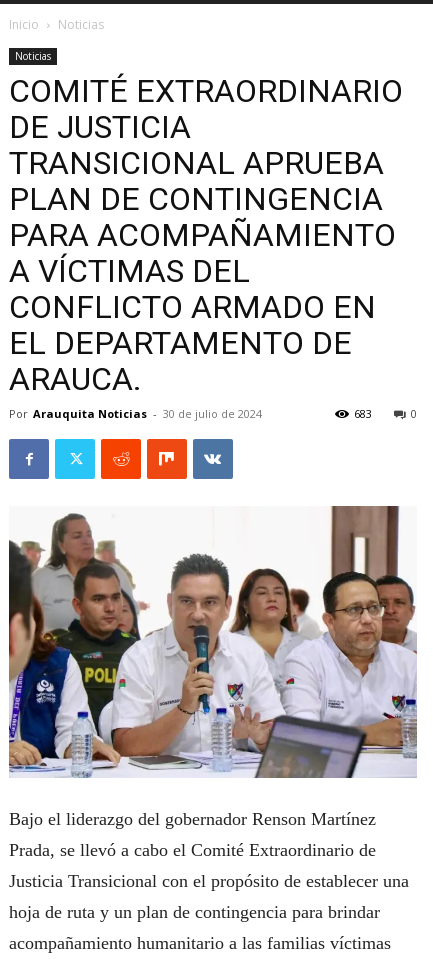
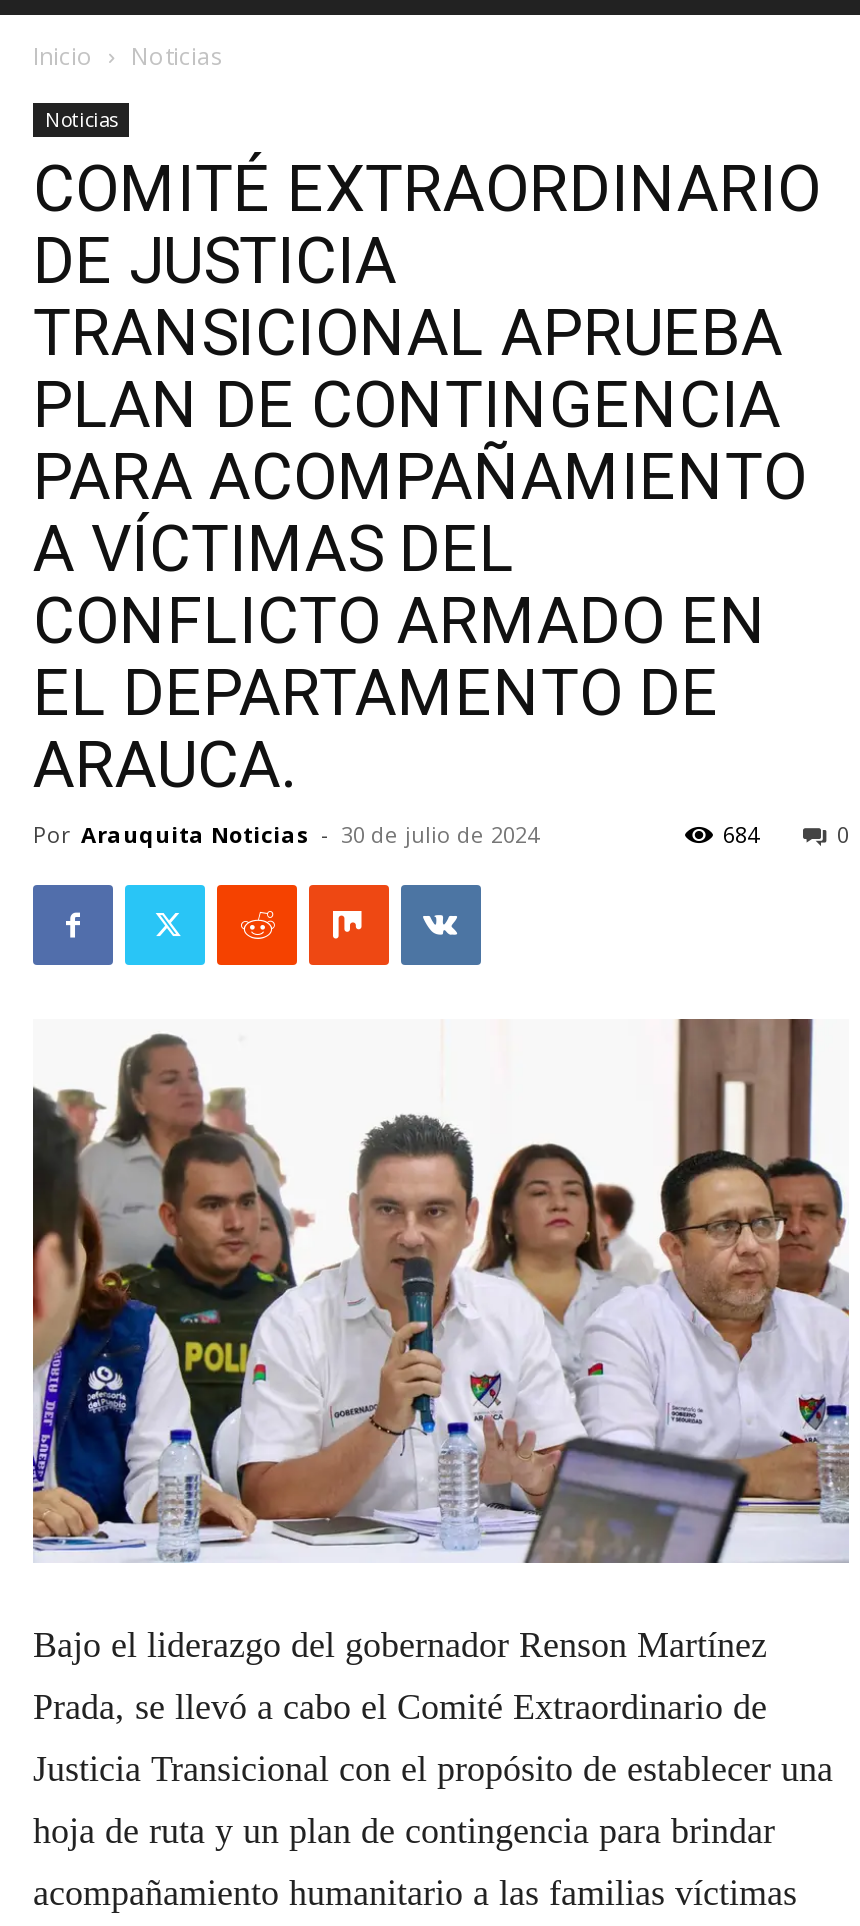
[354,406,372,421] 683 -> [723,819,759,849] 684

